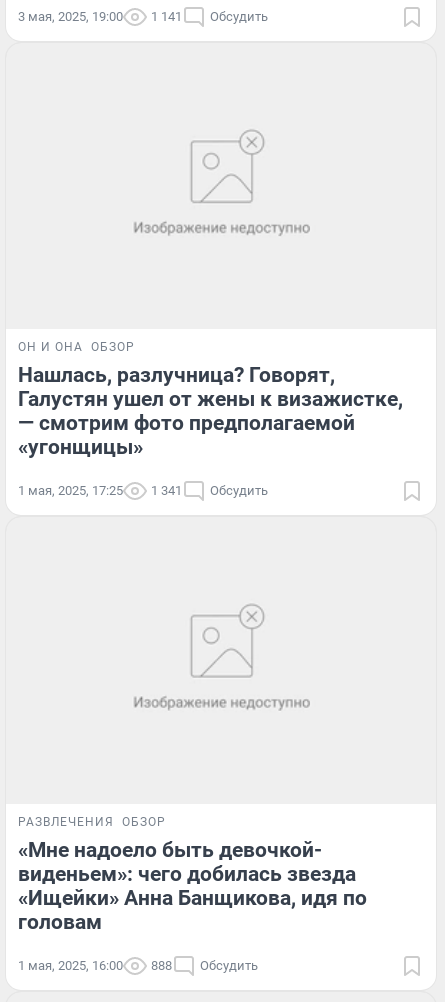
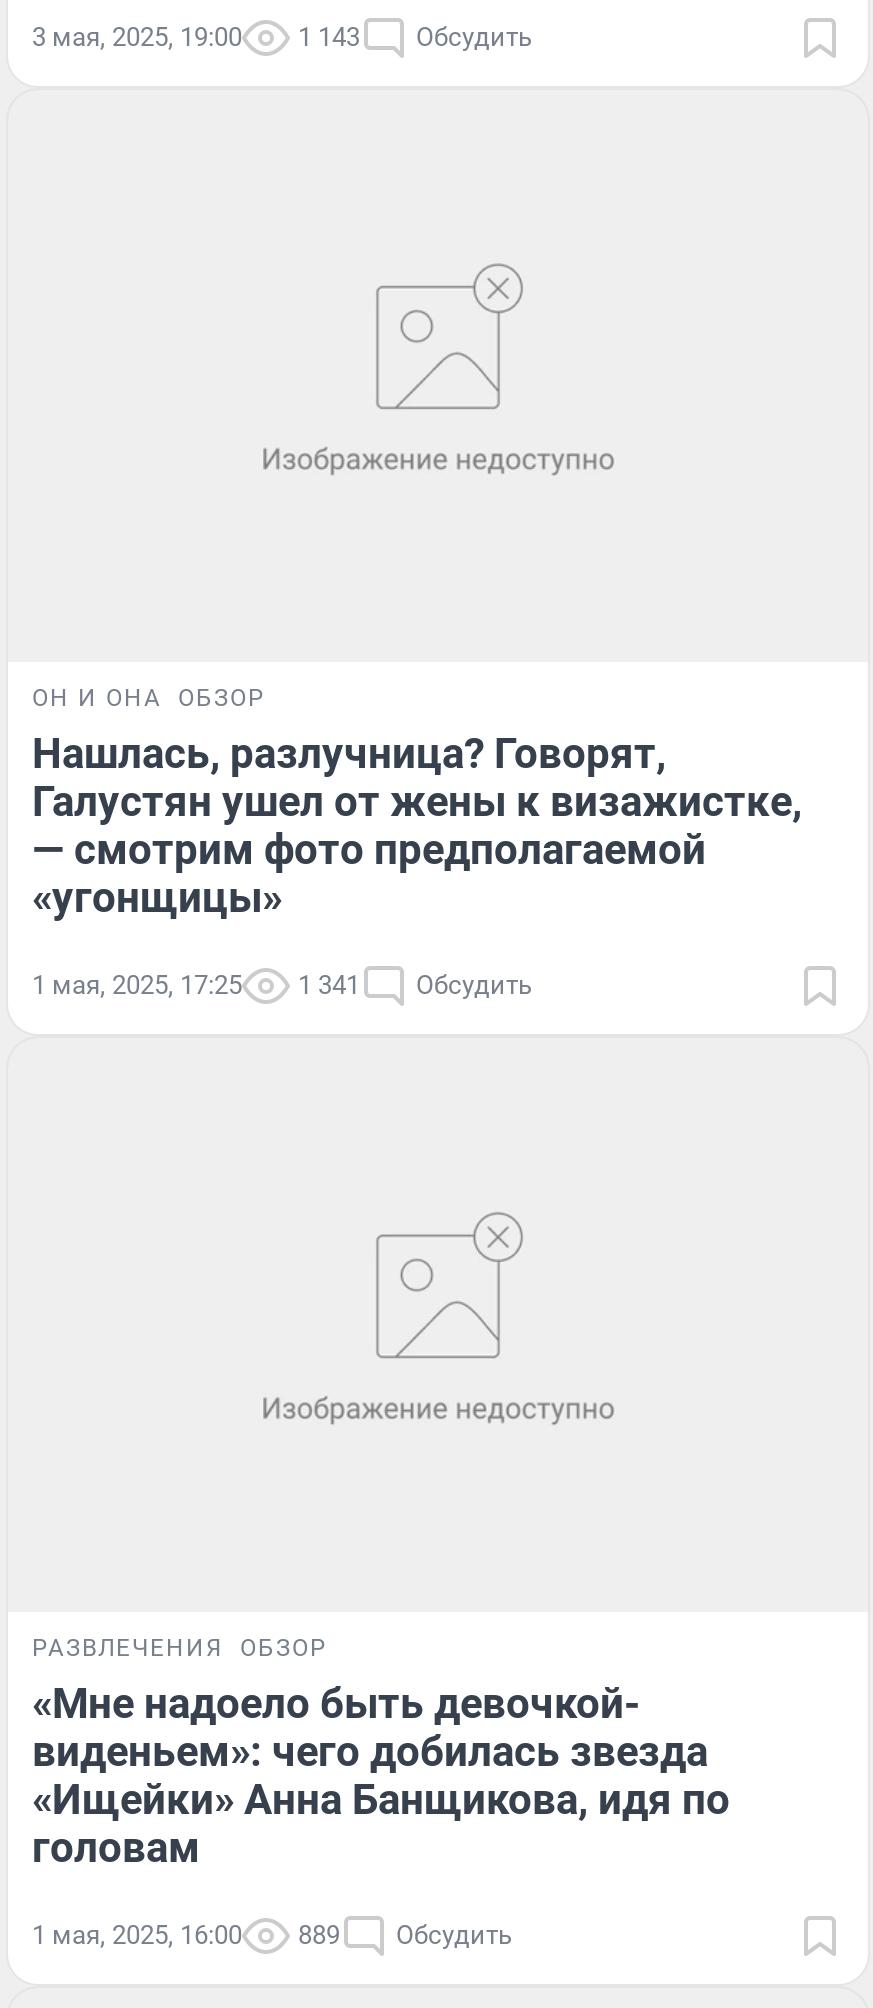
[151,9,182,24] 1 141 -> [298,21,360,51] 1 143
[18,958,258,973] 1 мая, 2025, 16:00 888 Обсудить -> [32,1920,512,1950] 1 мая, 2025, 16:00 889 Обсудить

